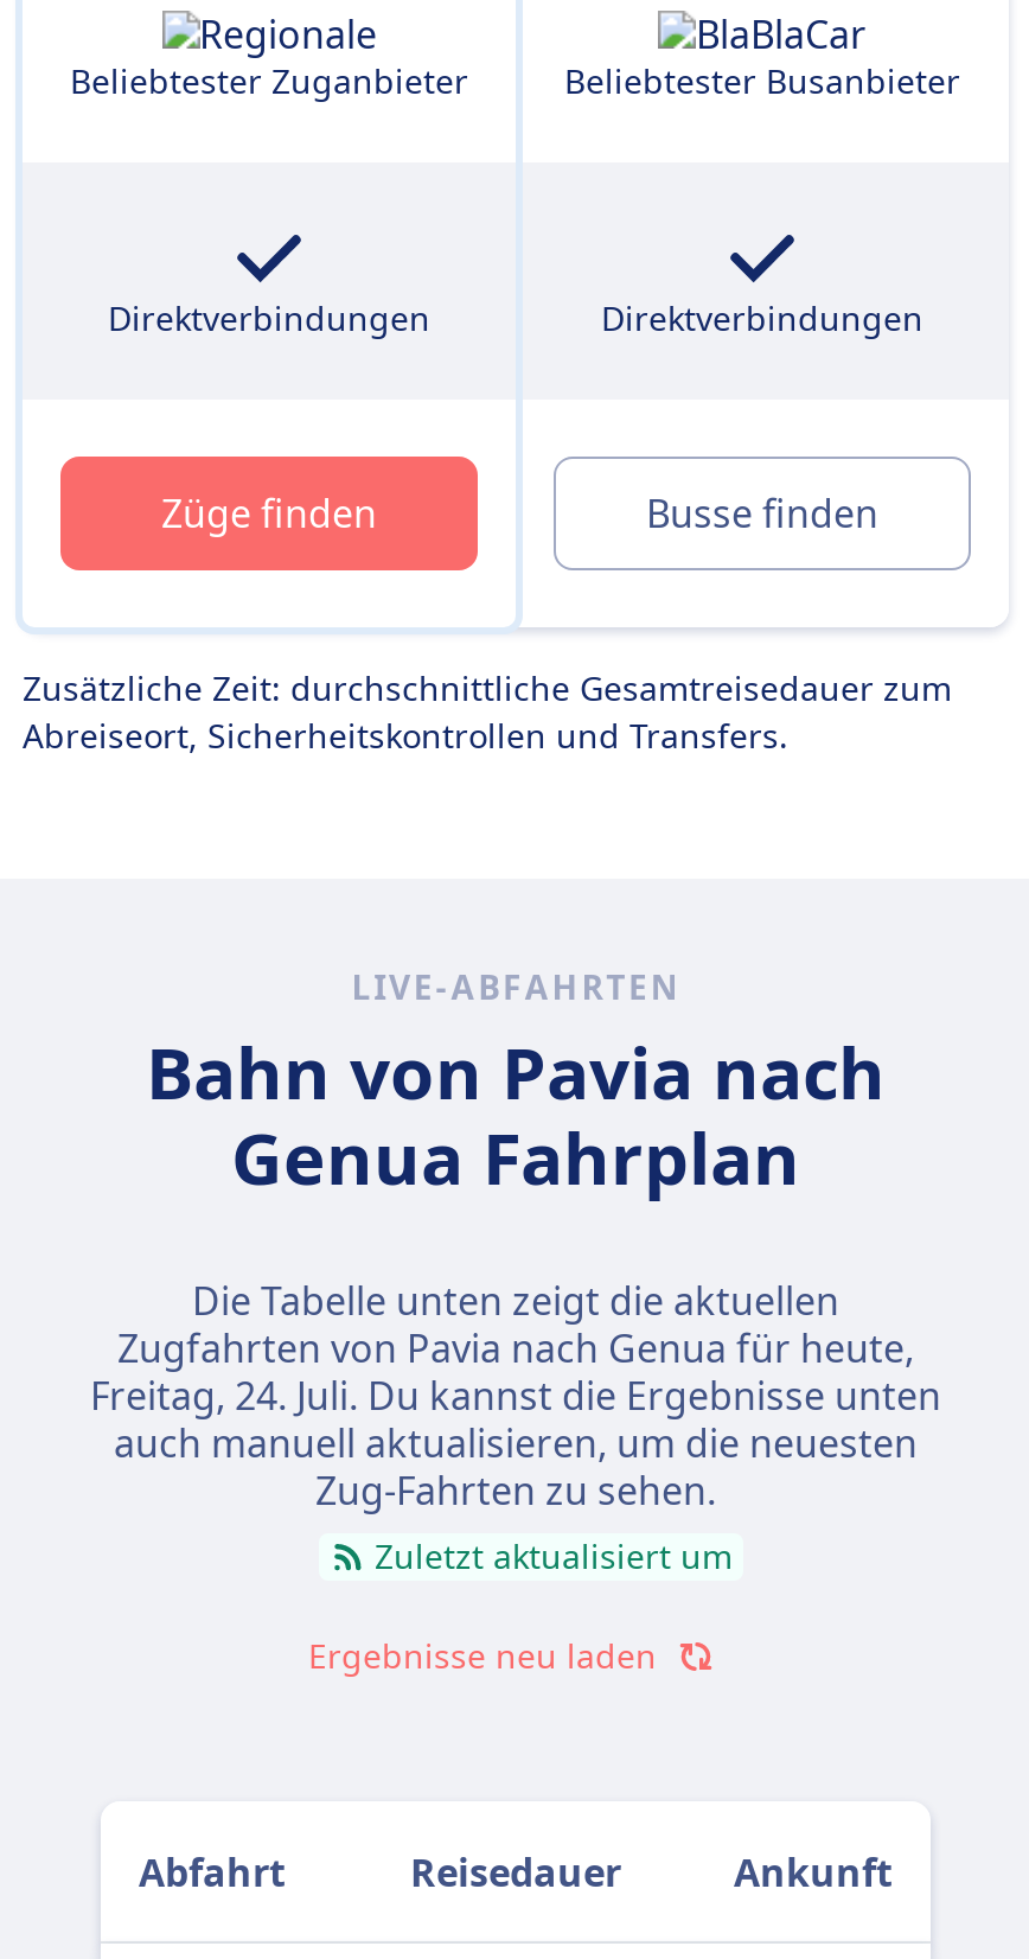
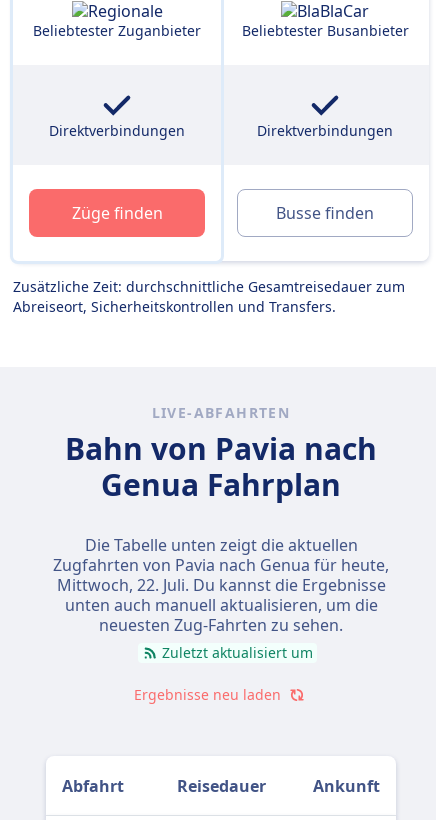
[90,1370,941,1517] Freitag, 24. Juli. Du kannst die Ergebnisse unten | auch manuell aktualisieren, um die neuesten | Zug-Fahrten zu sehen. -> [56,574,385,636] Mittwoch, 22. Juli. Du kannst die Ergebnisse | unten auch manuell aktualisieren, um die | neuesten Zug-Fahrten zu sehen.

